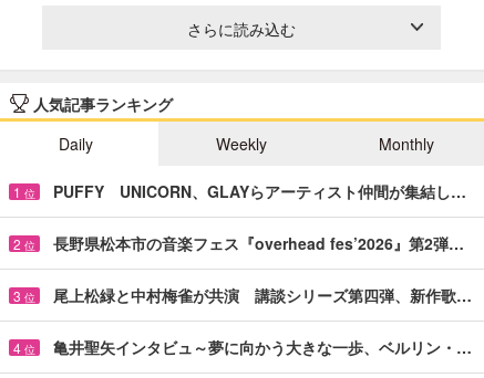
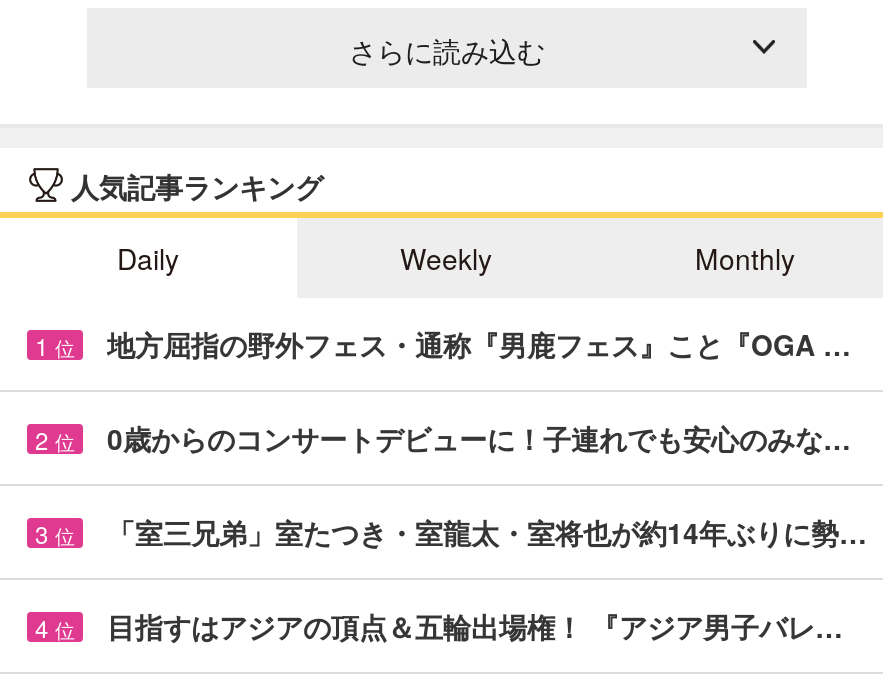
[53,180,466,202] PUFFY UNICORN、GLAYらアーティスト仲間が集結し… -> [107,324,851,364] 地方屈指の野外フェス・通称『男鹿フェス』こと『OGA …
[53,232,464,254] 長野県松本市の音楽フェス『overhead fes’2026』第2弾… -> [107,418,851,458] 0歳からのコンサートデビューに！子連れでも安心のみな…
[53,284,472,306] 尾上松緑と中村梅雀が共演 講談シリーズ第四弾、新作歌… -> [107,512,867,552] 「室三兄弟」室たつき・室龍太・室将也が約14年ぶりに勢…
[53,336,472,358] 亀井聖矢インタビュ～夢に向かう大きな一歩、ベルリン・… -> [107,606,843,646] 目指すはアジアの頂点＆五輪出場権！ 『アジア男子バレ…

